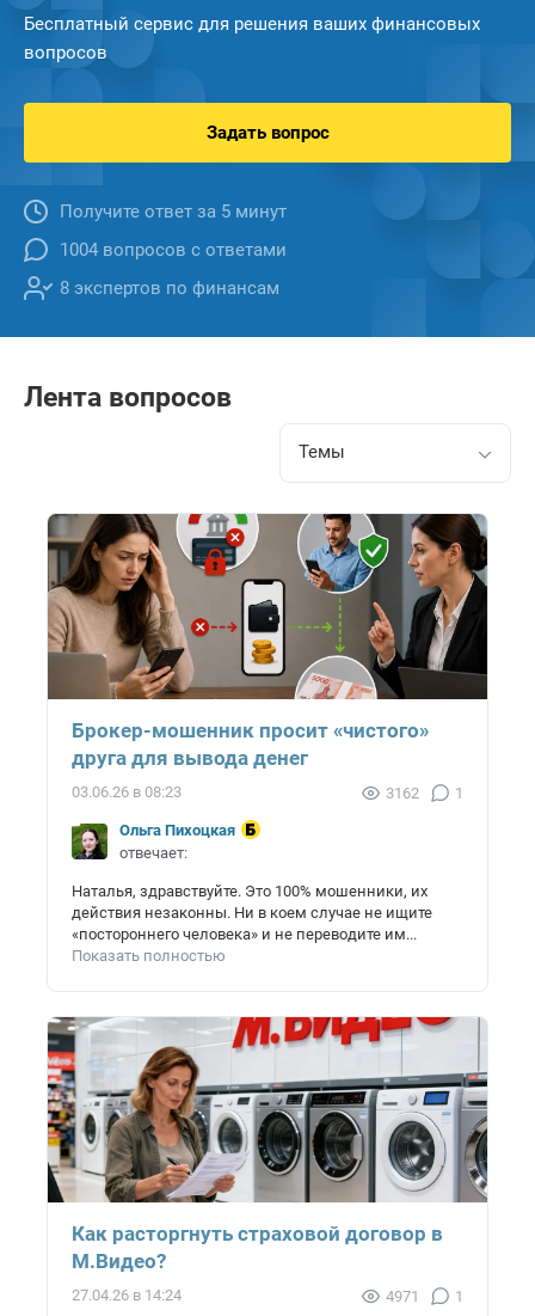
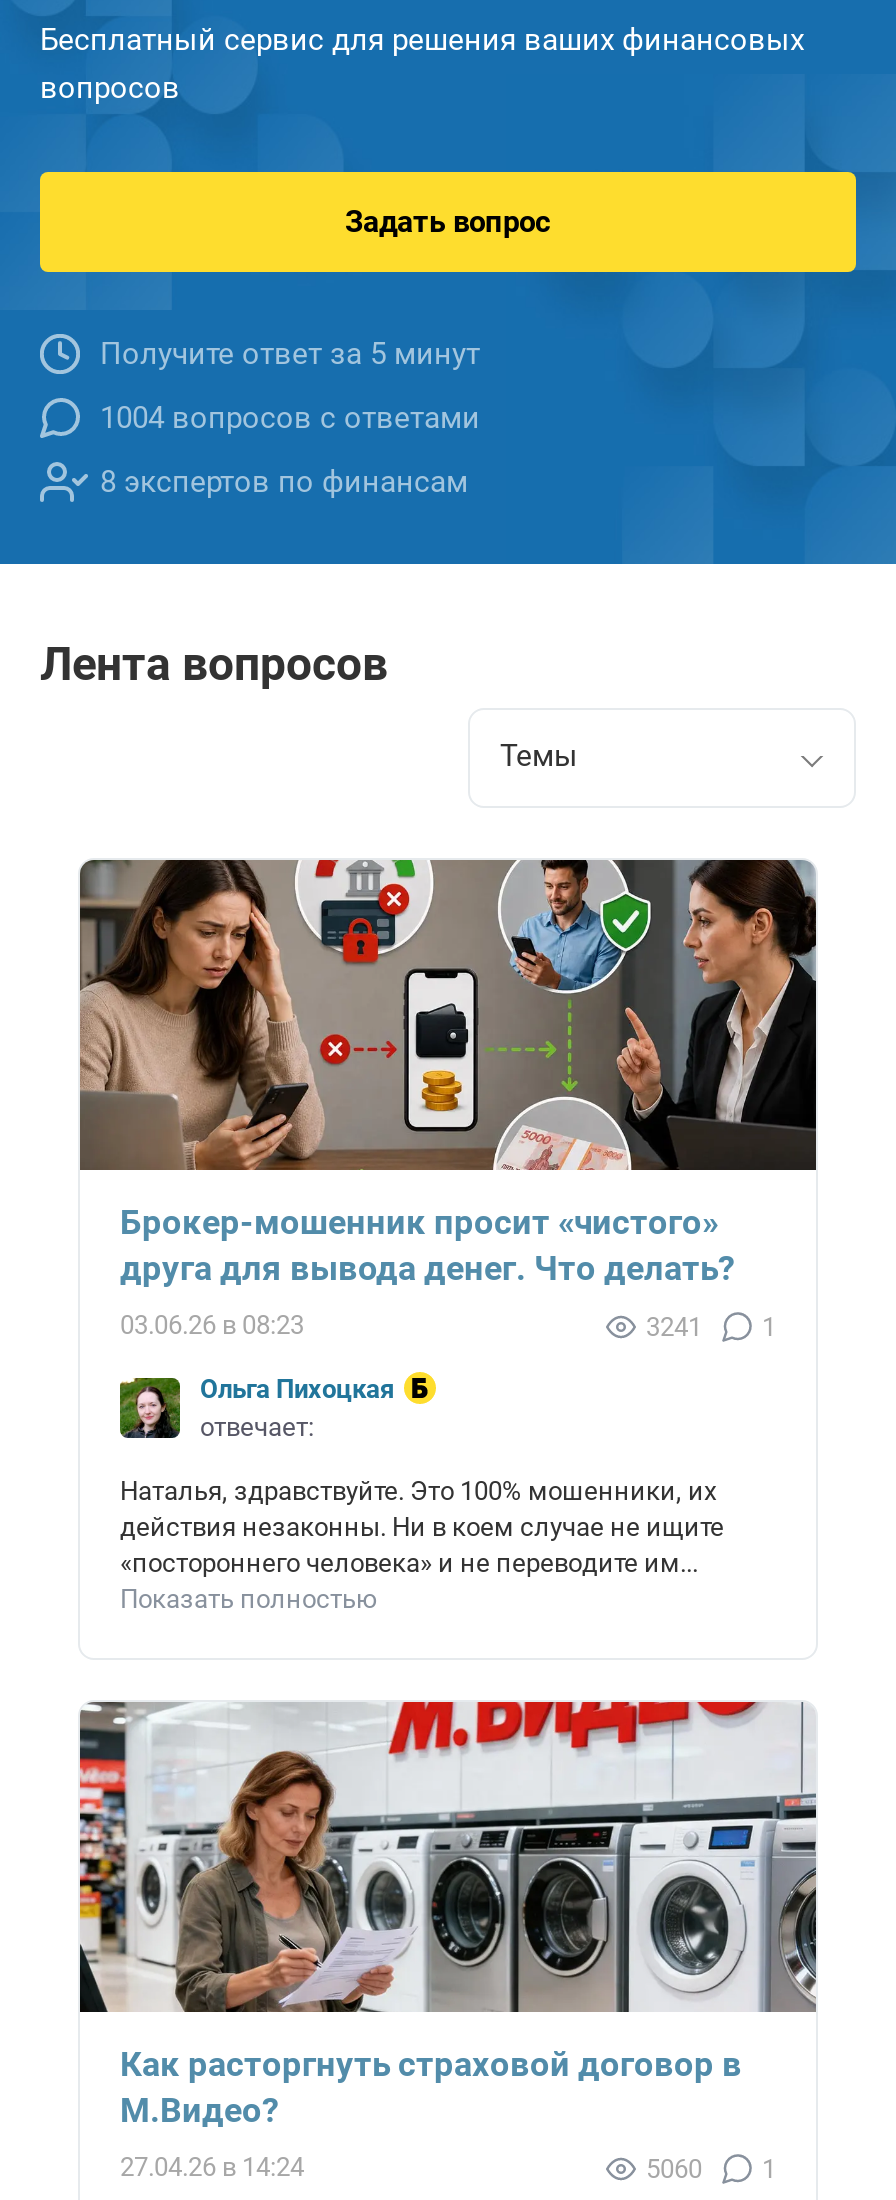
[72,746,308,770] друга для вывода денег -> [120,1248,734,1288] друга для вывода денег. Что делать?
[386,784,463,801] 3162 1 -> [646,1311,776,1341] 3241 1
[386,1287,463,1305] 4971 1 -> [646,2153,776,2183] 5060 1

